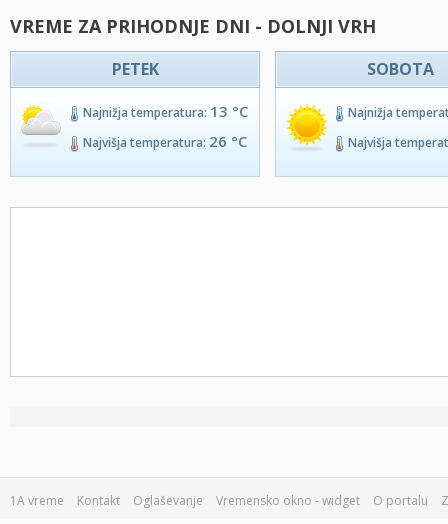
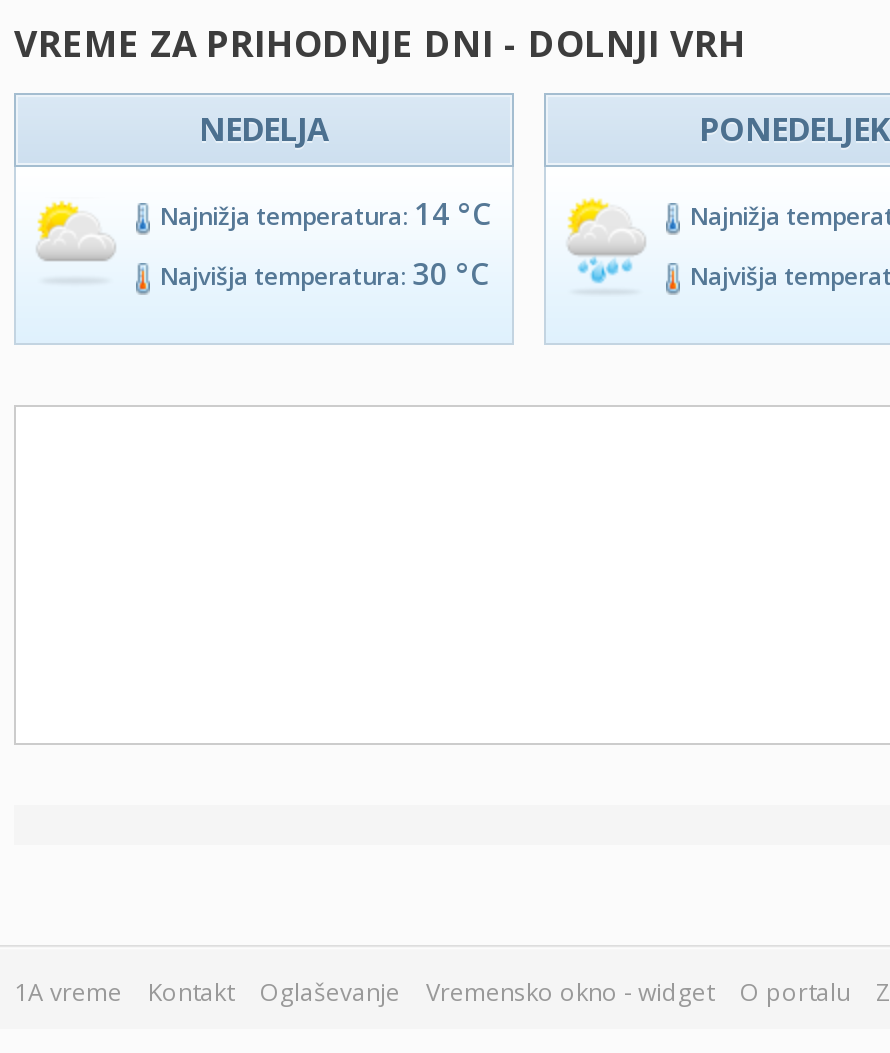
[111,58,158,80] PETEK -> [199,107,329,151] NEDELJA
[366,58,433,80] SOBOTA -> [699,107,889,151] PONEDELJEK
[83,101,328,147] [image] | Najnižja temperatura: 13 °C -> [160,193,648,285] [image] | Najnižja temperatura: 14 °C
[83,131,247,151] Najvišja temperatura: 26 °C -> [160,253,488,293] Najvišja temperatura: 30 °C

